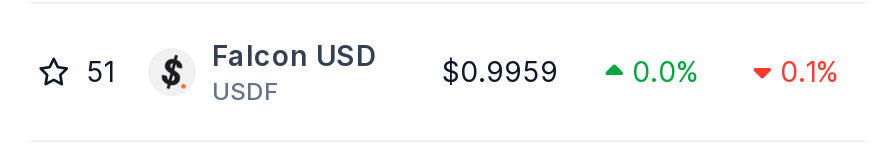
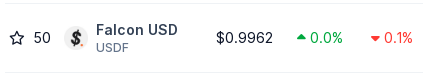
[86,54,114,88] 51 -> [33,29,51,46] 50
[442,54,558,88] $0.9959 -> [216,29,273,46] $0.9962

